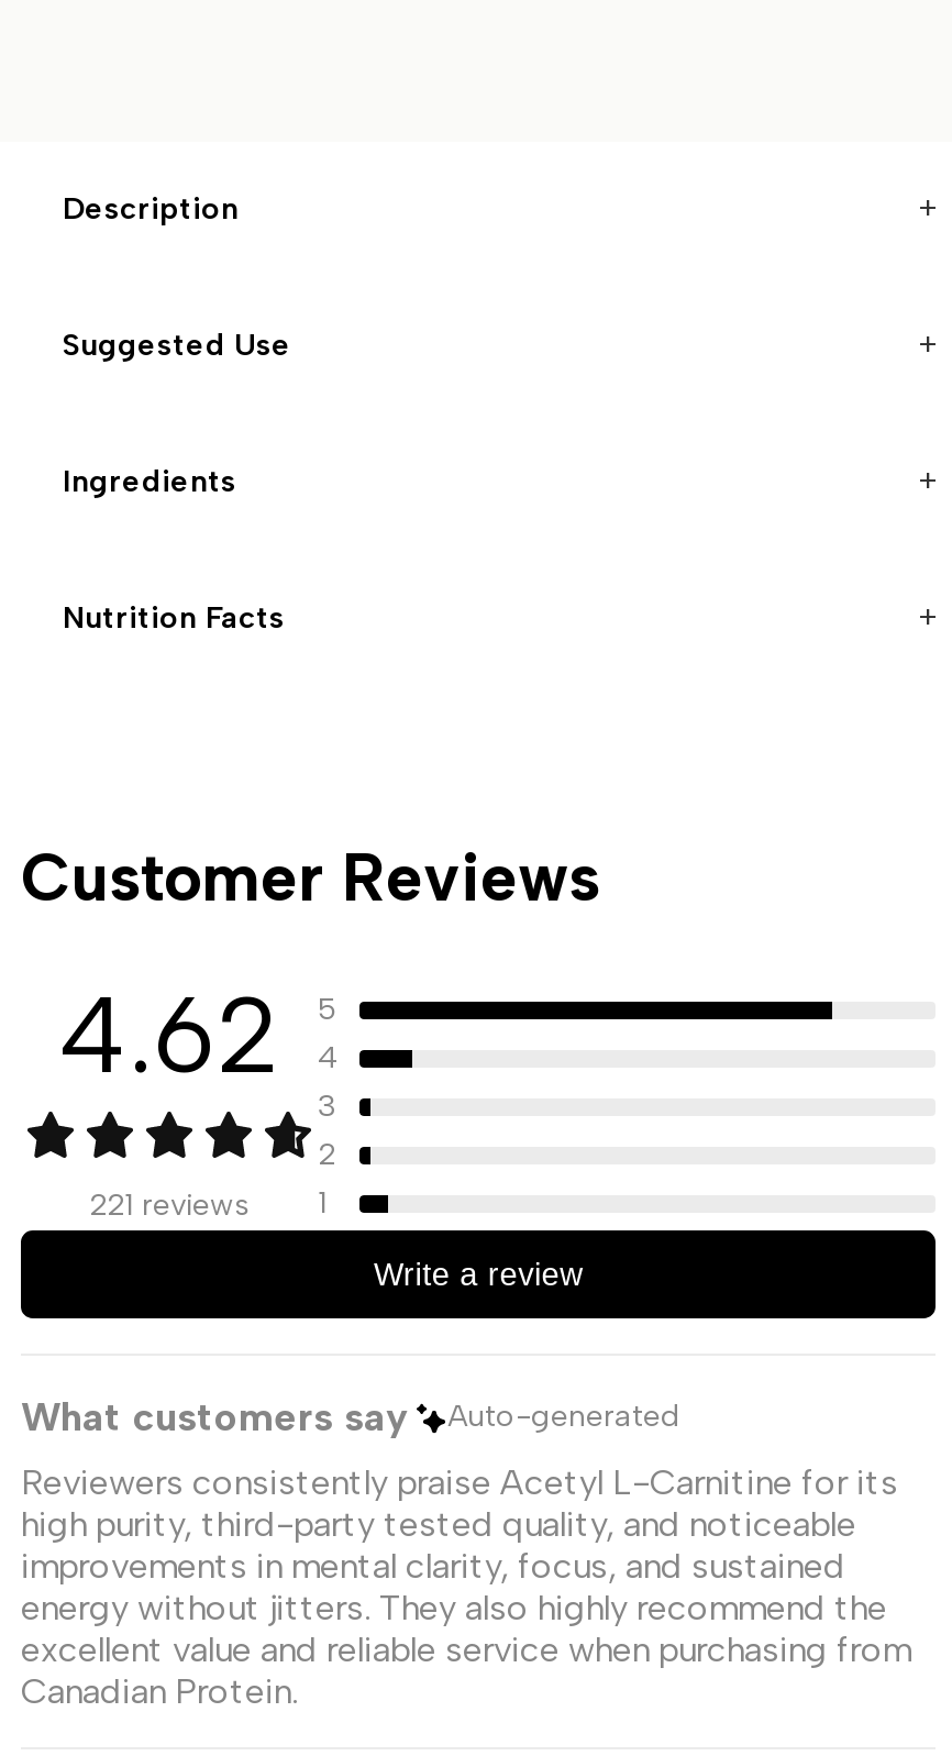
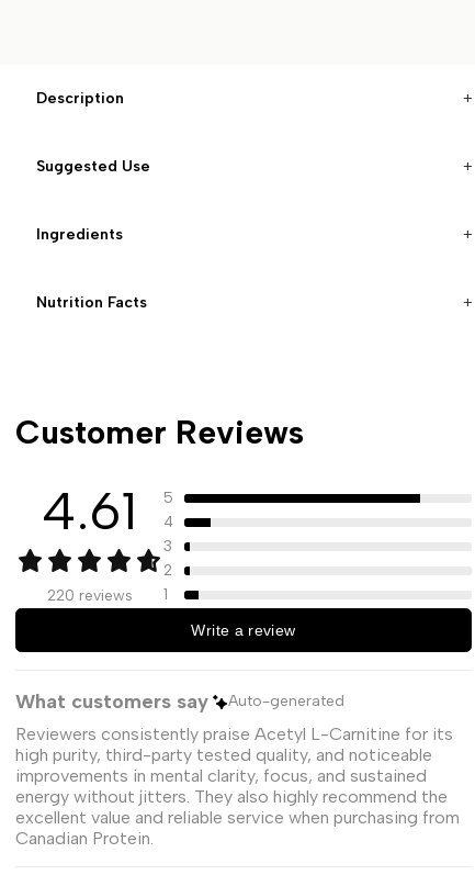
[58,971,337,1099] 4.62 5 4 -> [42,479,173,543] 4.61 5 4
[89,1184,326,1224] 221 reviews 1 -> [47,585,168,605] 220 reviews 1

